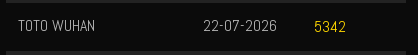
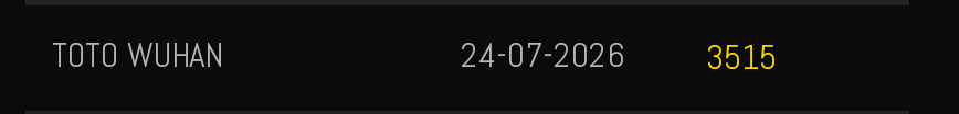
[203,16,277,36] 22-07-2026 -> [461,35,624,78] 24-07-2026
[314,17,346,37] 5342 -> [706,36,777,80] 3515

